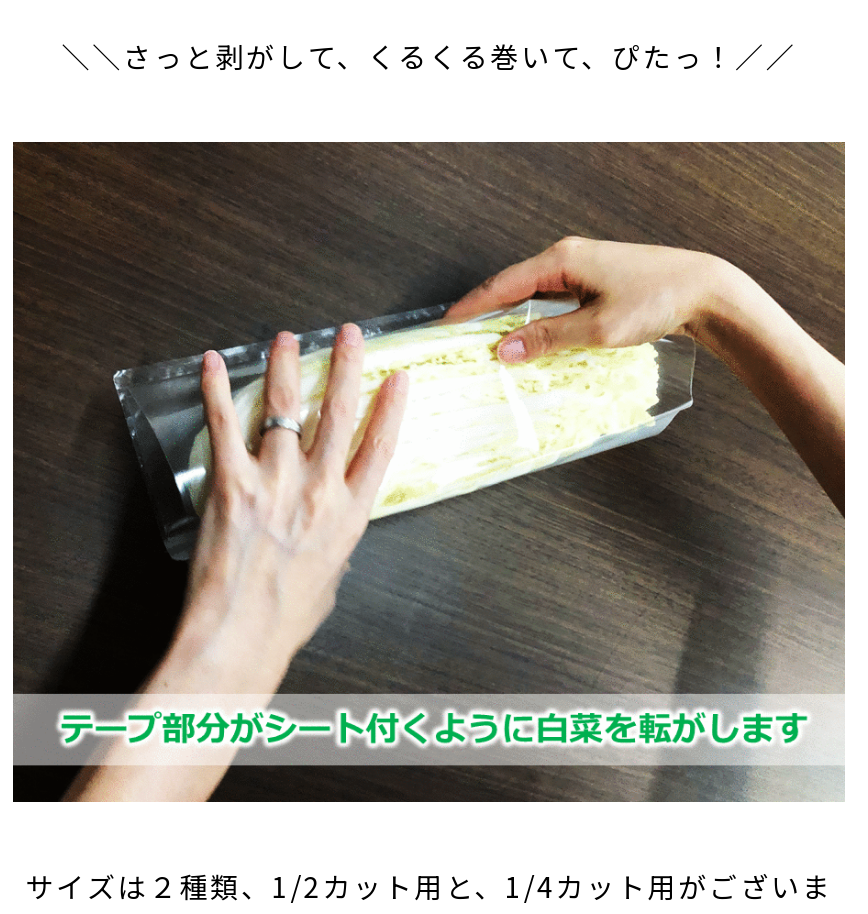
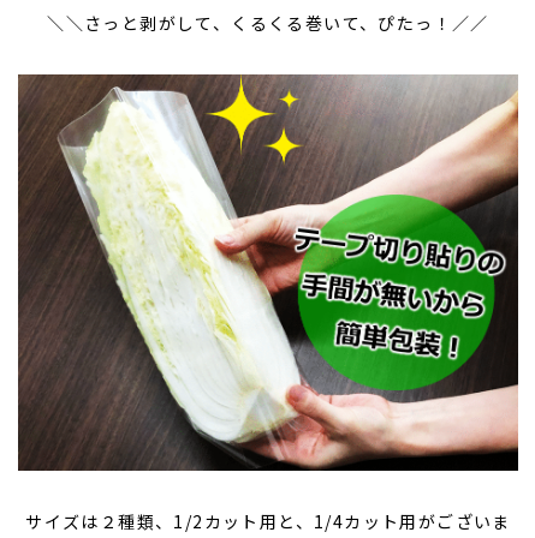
[13,142,847,804] [image] -> [18,74,519,472] [image]

